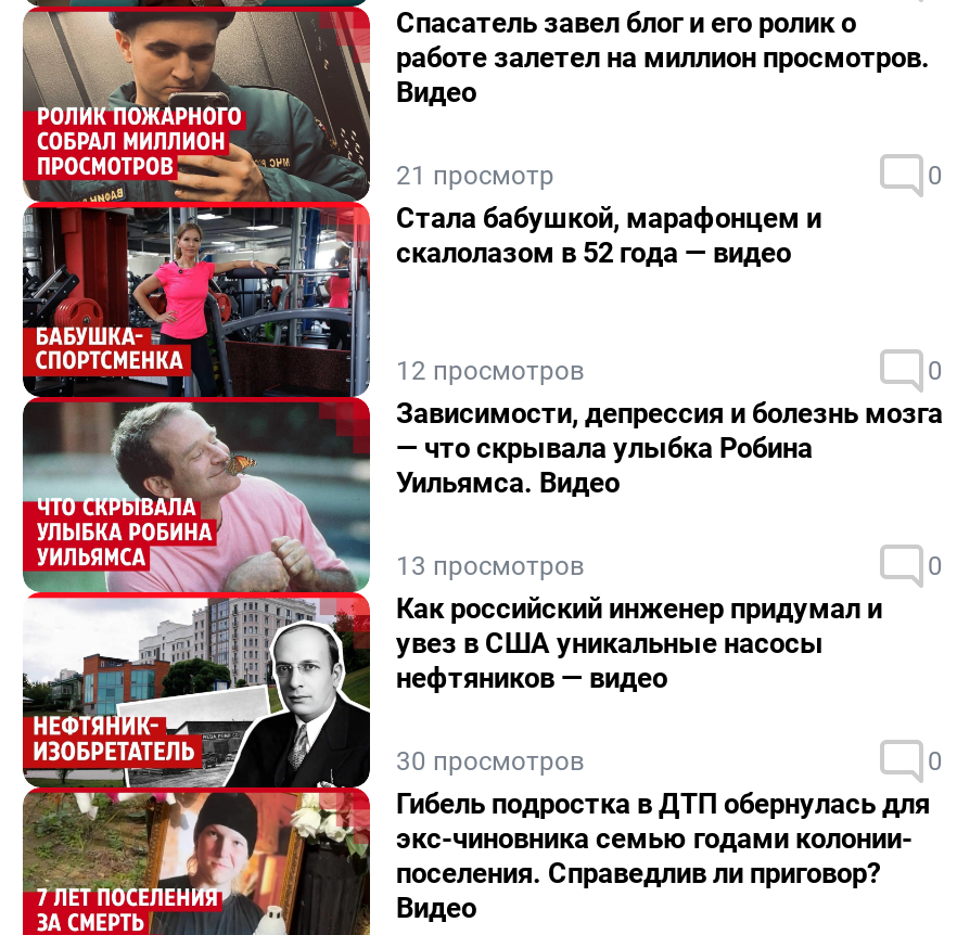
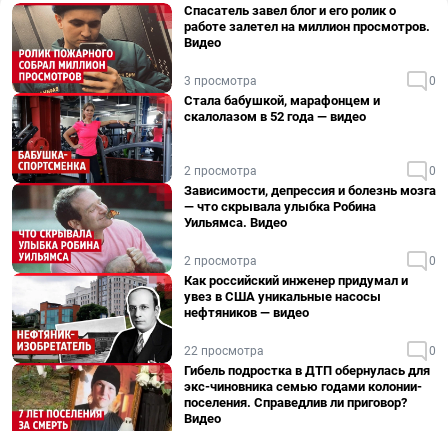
[396,161,554,191] 21 просмотр -> [184,74,257,88] 3 просмотра
[396,356,585,386] 12 просмотров -> [184,164,257,178] 2 просмотра
[396,551,585,581] 13 просмотров -> [184,254,257,268] 2 просмотра
[396,746,585,777] 30 просмотров -> [184,344,264,358] 22 просмотра

